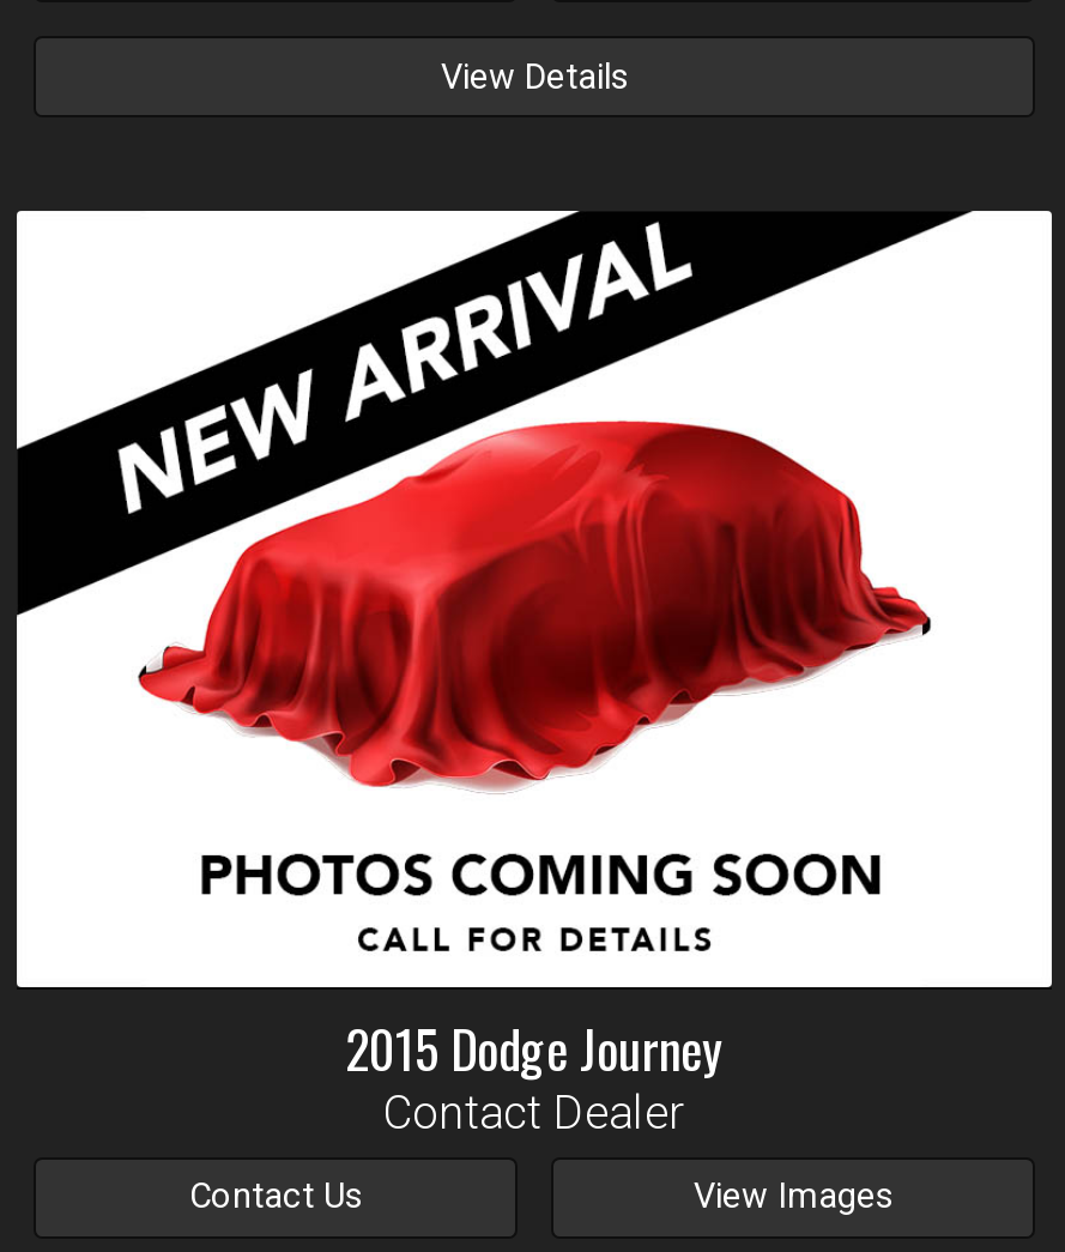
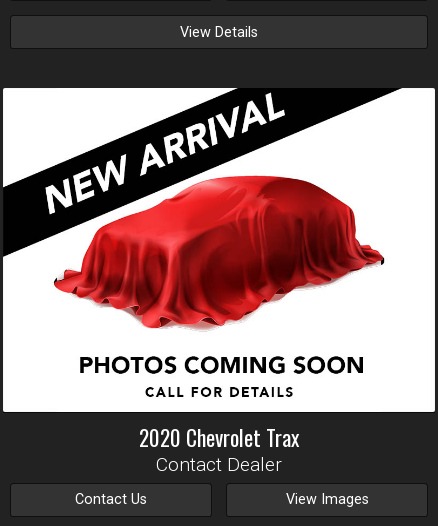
[345,1009,724,1085] 2015 Dodge Journey -> [139,421,299,453] 2020 Chevrolet Trax

